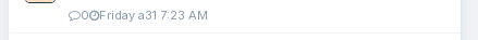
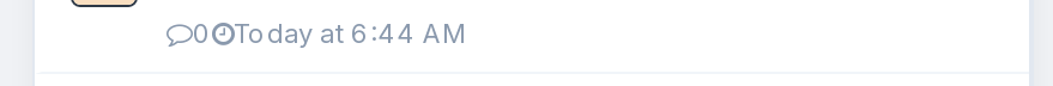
[81,8,208,23] 0 Friday a31 7:23 AM -> [193,17,466,50] 0 Today at 6:44 AM

